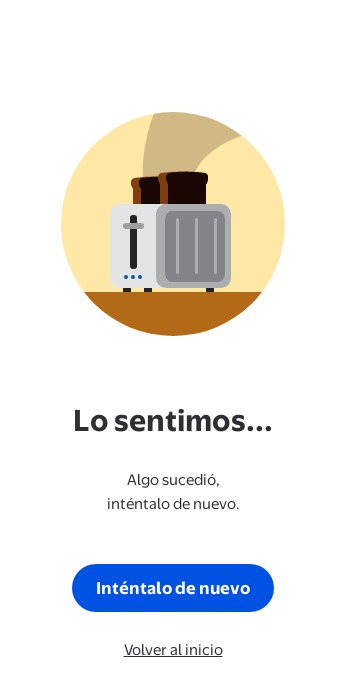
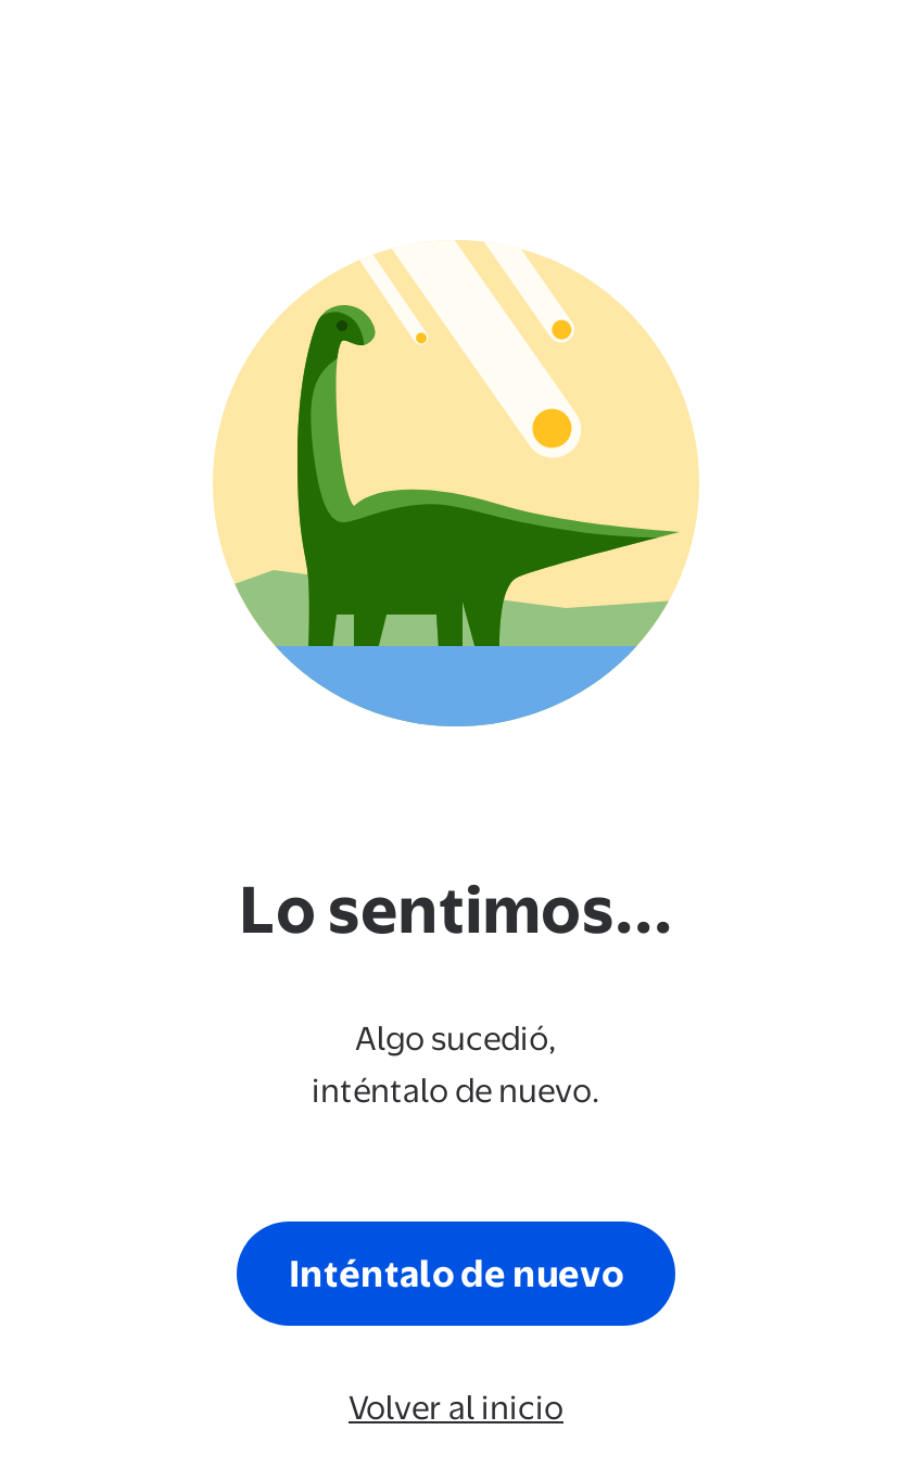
[72,112,272,337] [image] -> [235,242,677,729] [image]

